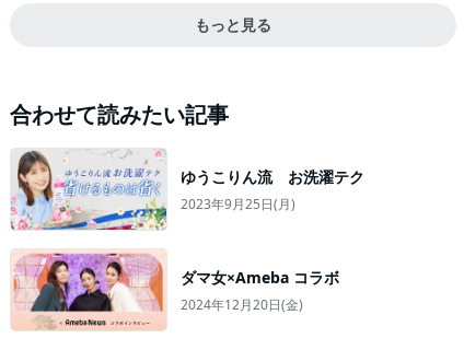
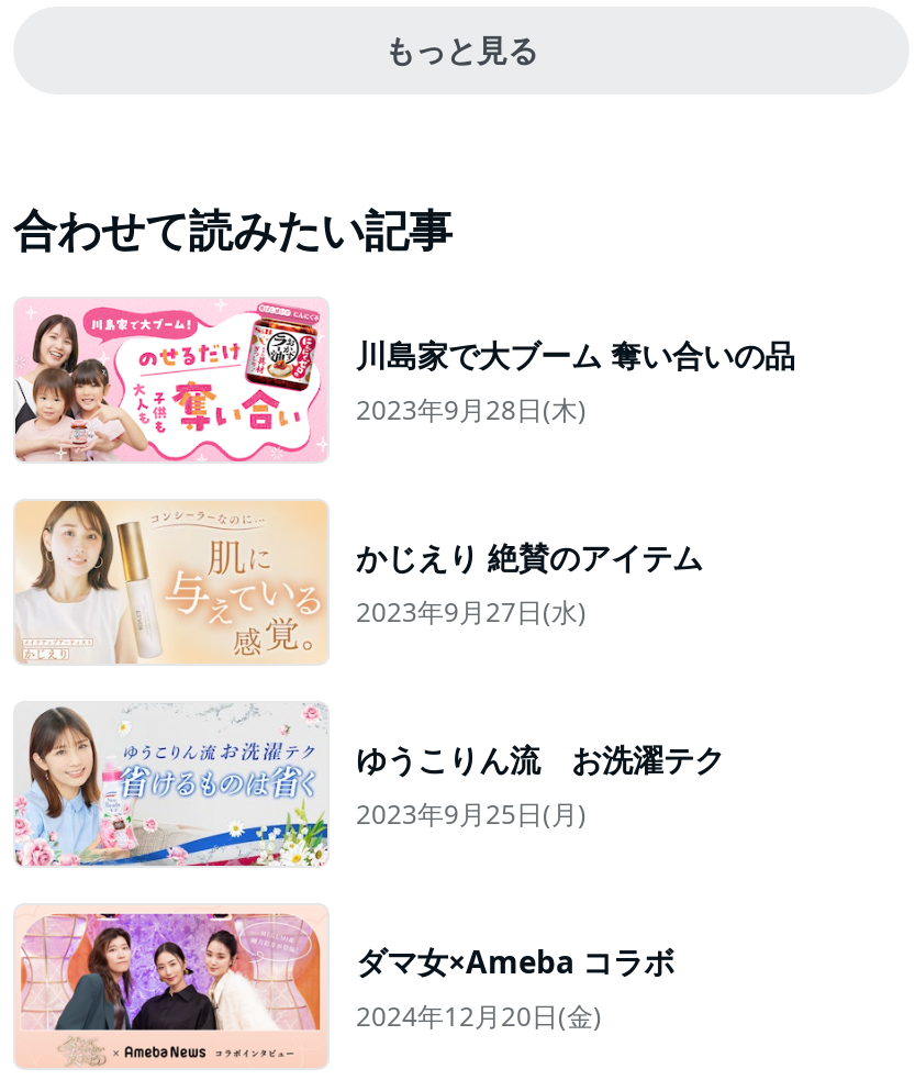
none -> [13,301,795,464] [image] | 川島家で大ブーム 奪い合いの品 | 2023年9月28日(木)
none -> [15,499,703,664] [image] | かじえり 絶賛のアイテム | 2023年9月27日(水)

